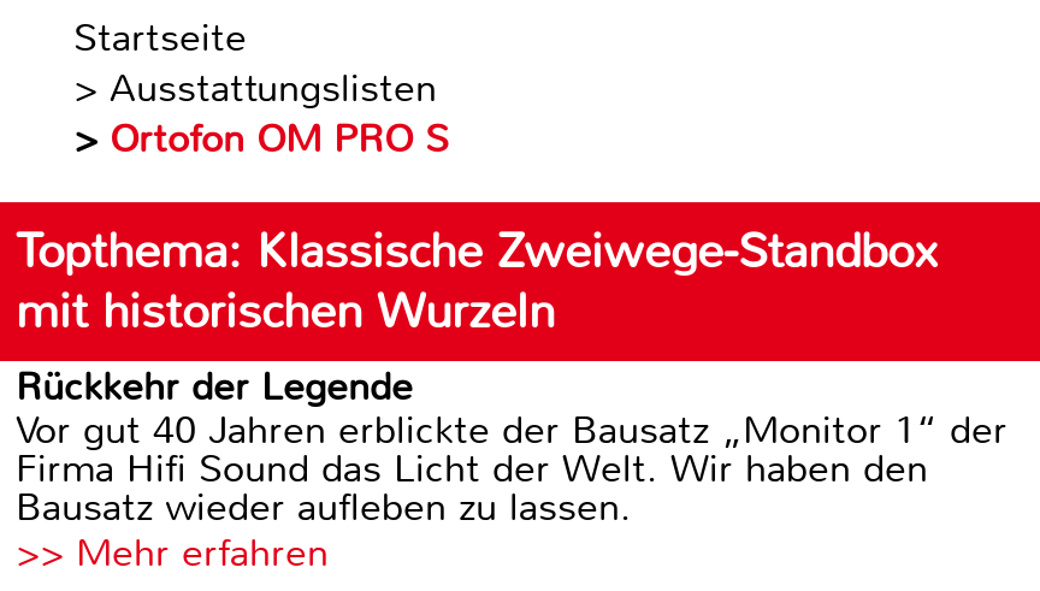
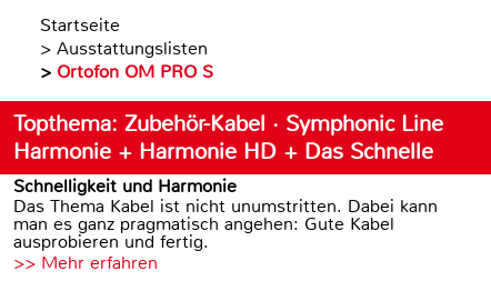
[16,221,1007,532] Topthema: Klassische Zweiwege-Standbox | mit historischen Wurzeln | Rückkehr der Legende | Vor gut 40 Jahren erblickte der Bausatz „Monitor 1“ der | Firma Hifi Sound das Licht der Welt. Wir haben den | Bausatz wieder aufleben zu lassen. -> [13,110,443,253] Topthema: Zubehör-Kabel · Symphonic Line | Harmonie + Harmonie HD + Das Schnelle | Schnelligkeit und Harmonie | Das Thema Kabel ist nicht unumstritten. Dabei kann | man es ganz pragmatisch angehen: Gute Kabel | ausprobieren und fertig.

